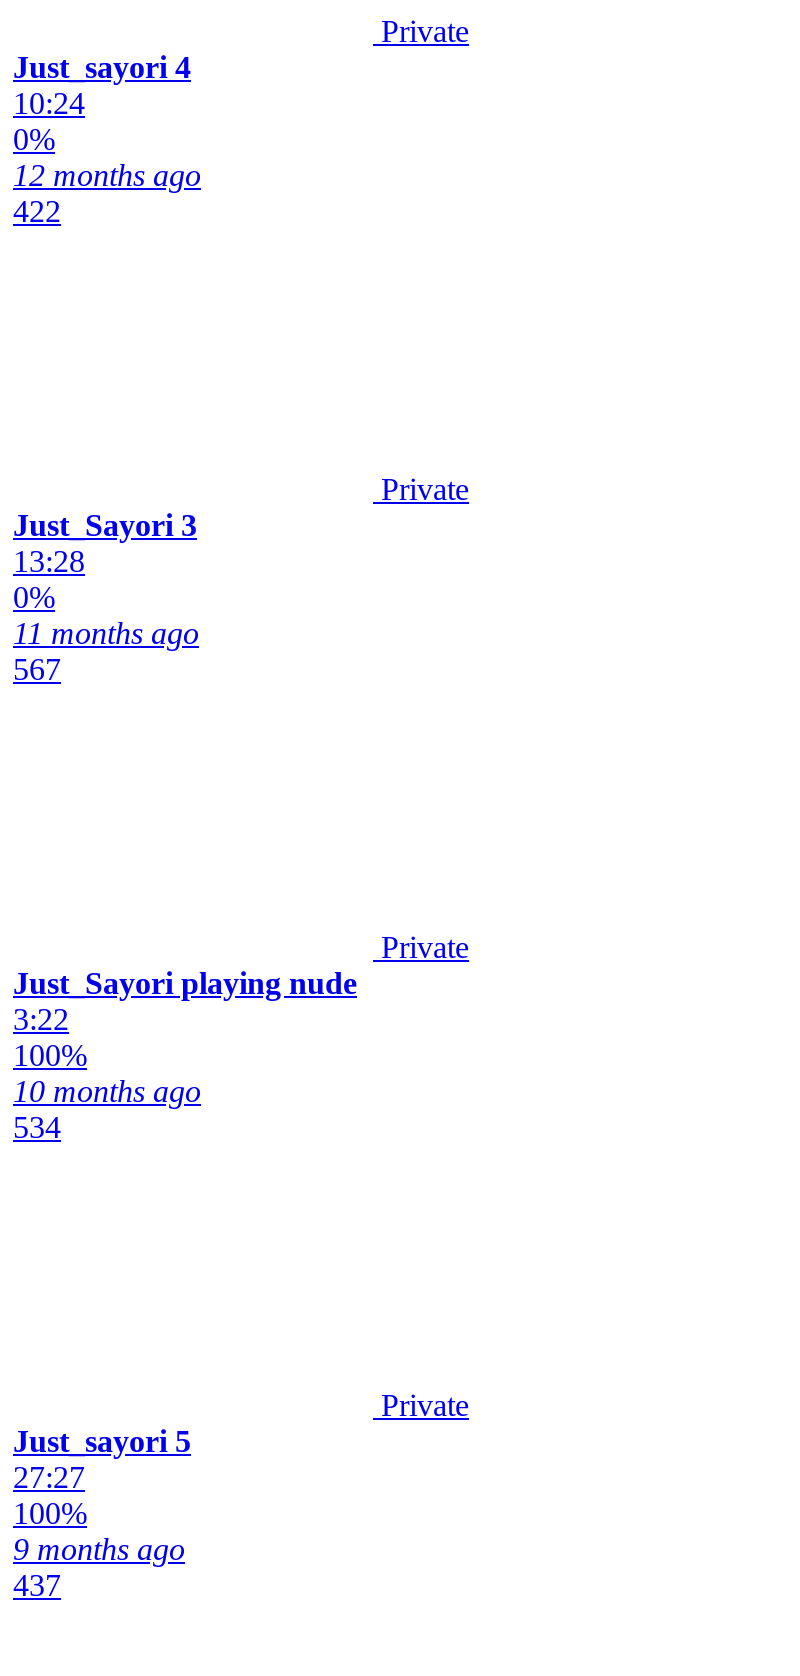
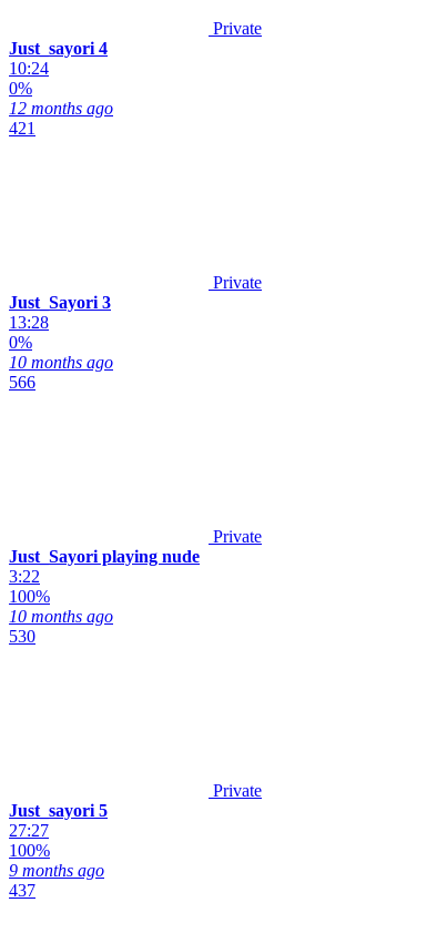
[13,194,61,228] 422 -> [9,119,35,138] 421
[13,616,199,650] 11 months ago -> [9,353,113,372] 10 months ago
[13,652,61,686] 567 -> [9,373,35,392] 566
[13,1110,61,1144] 534 -> [9,627,35,646] 530

